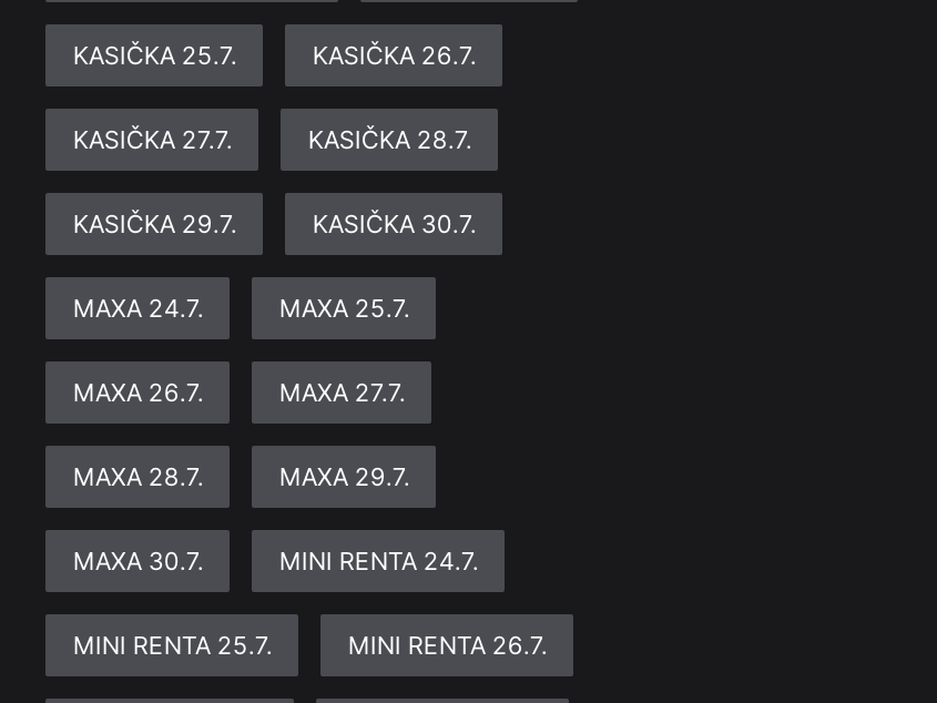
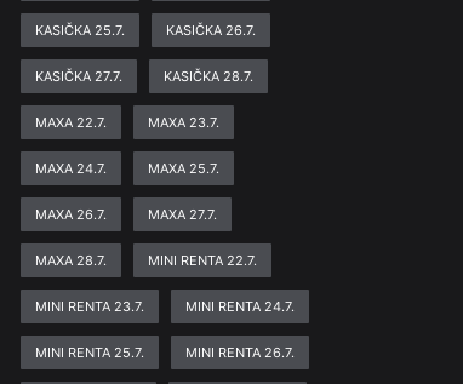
[73,210,477,241] KASIČKA 29.7. | KASIČKA 30.7. -> [36,114,220,131] MAXA 22.7. | MAXA 23.7.
[279,462,410,493] MAXA 29.7. -> [148,253,257,270] MINI RENTA 22.7.
[73,547,204,578] MAXA 30.7. -> [36,299,145,316] MINI RENTA 23.7.

